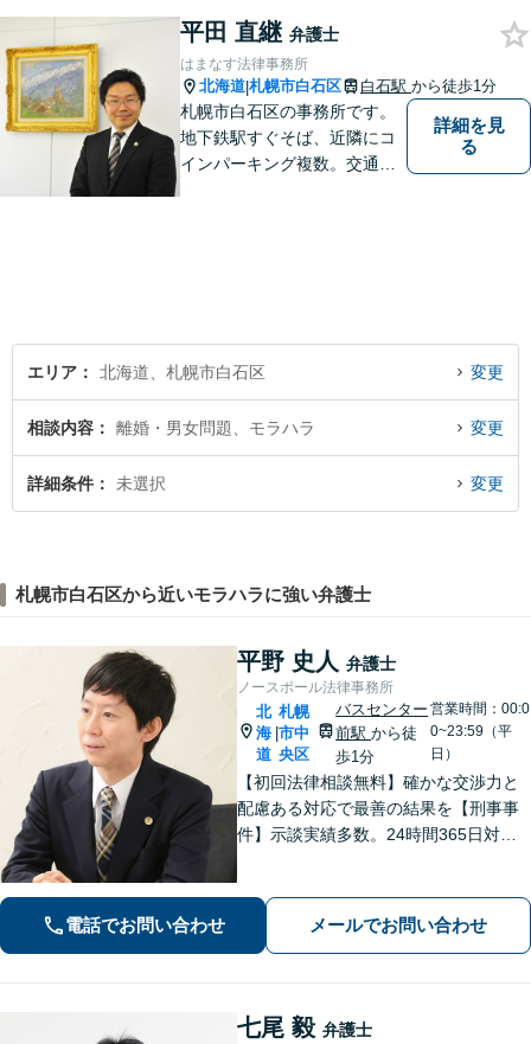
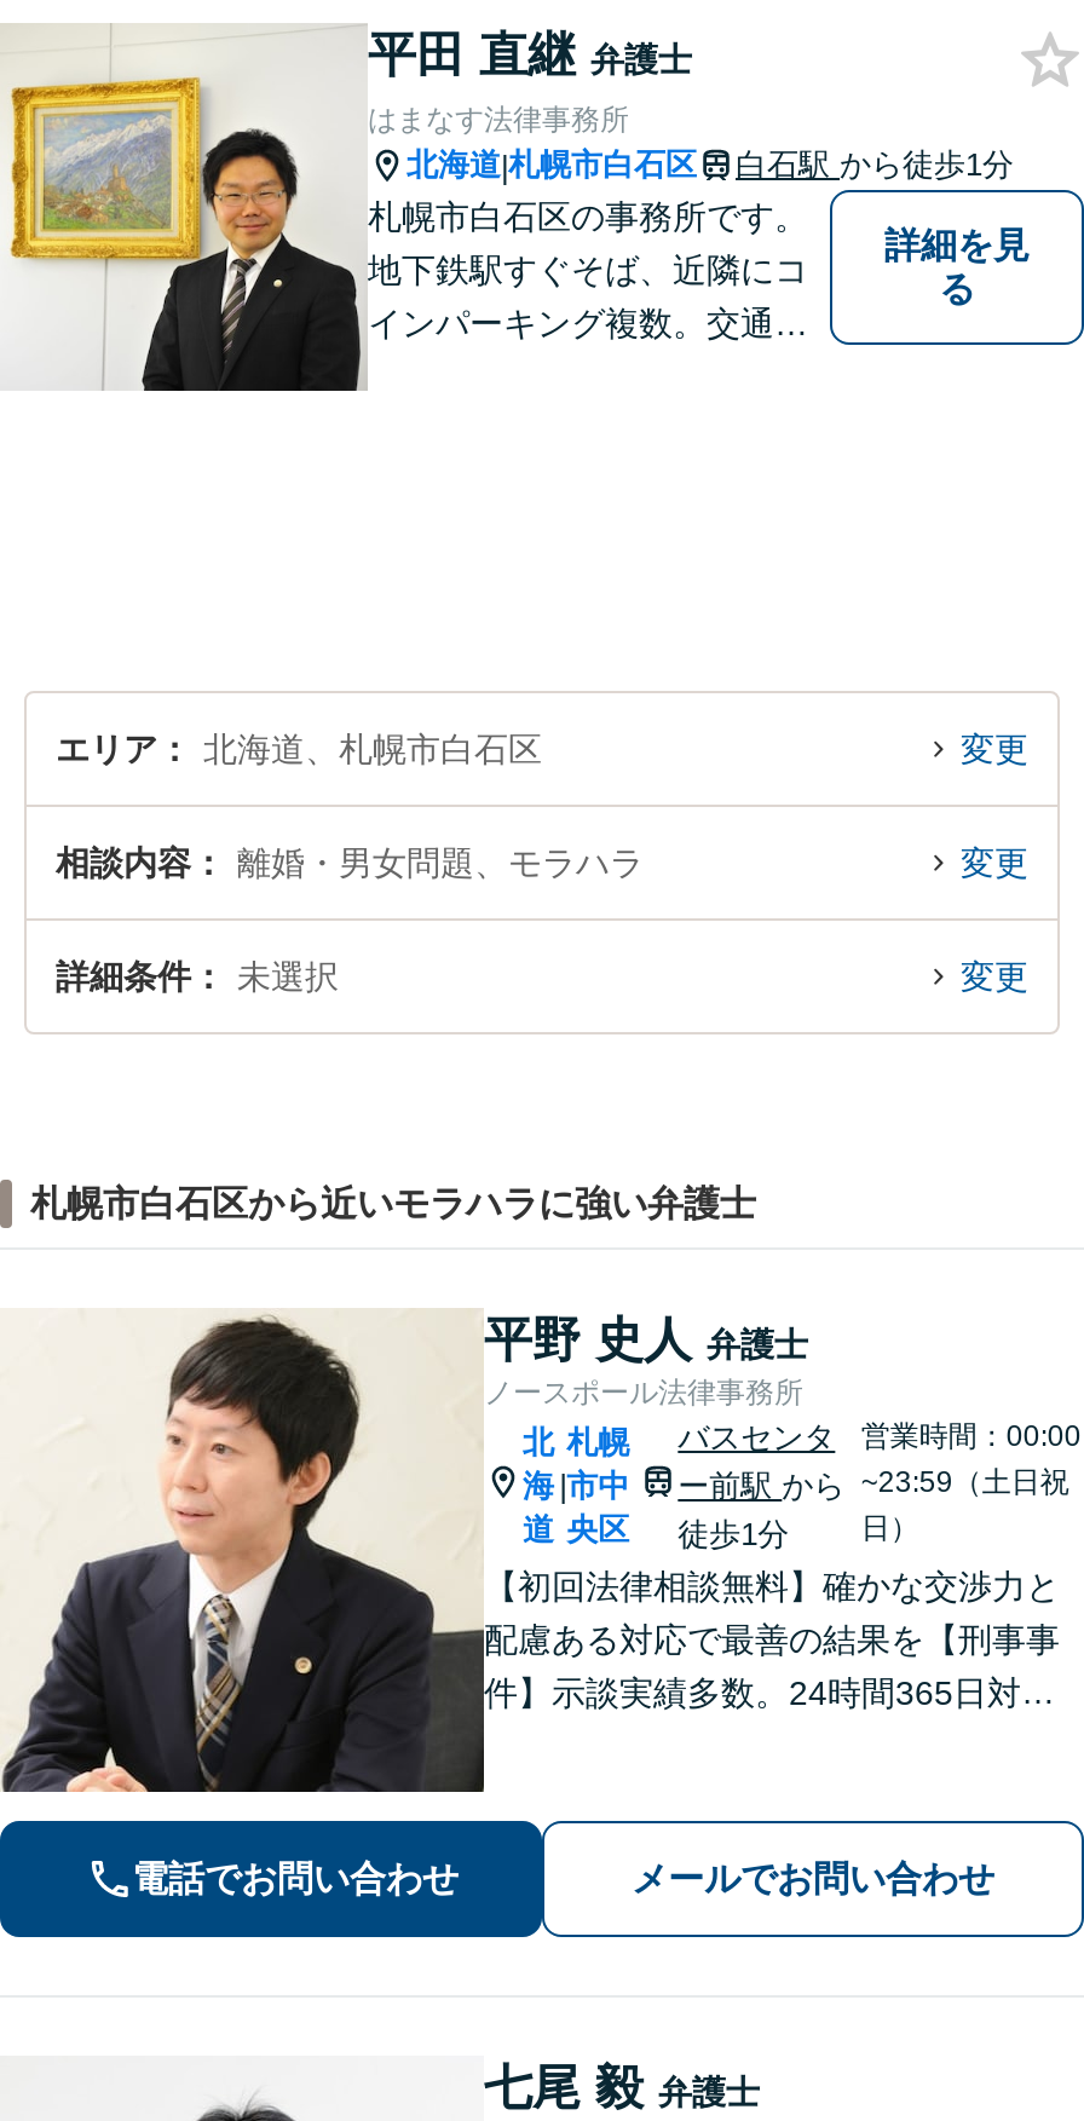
[430,700,530,739] 営業時間：00:0 | 0~23:59（平 -> [861,1418,1081,1498] 営業時間：00:00 | ~23:59（土日祝

